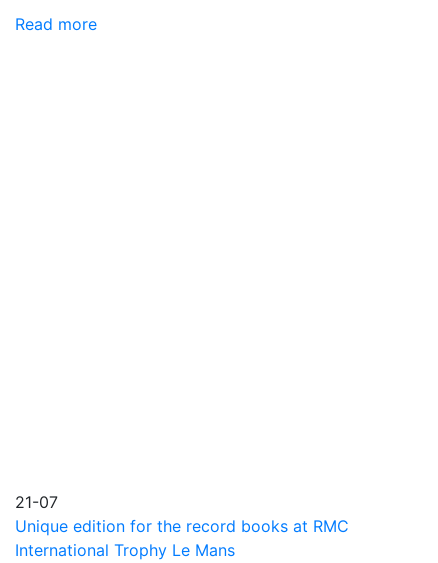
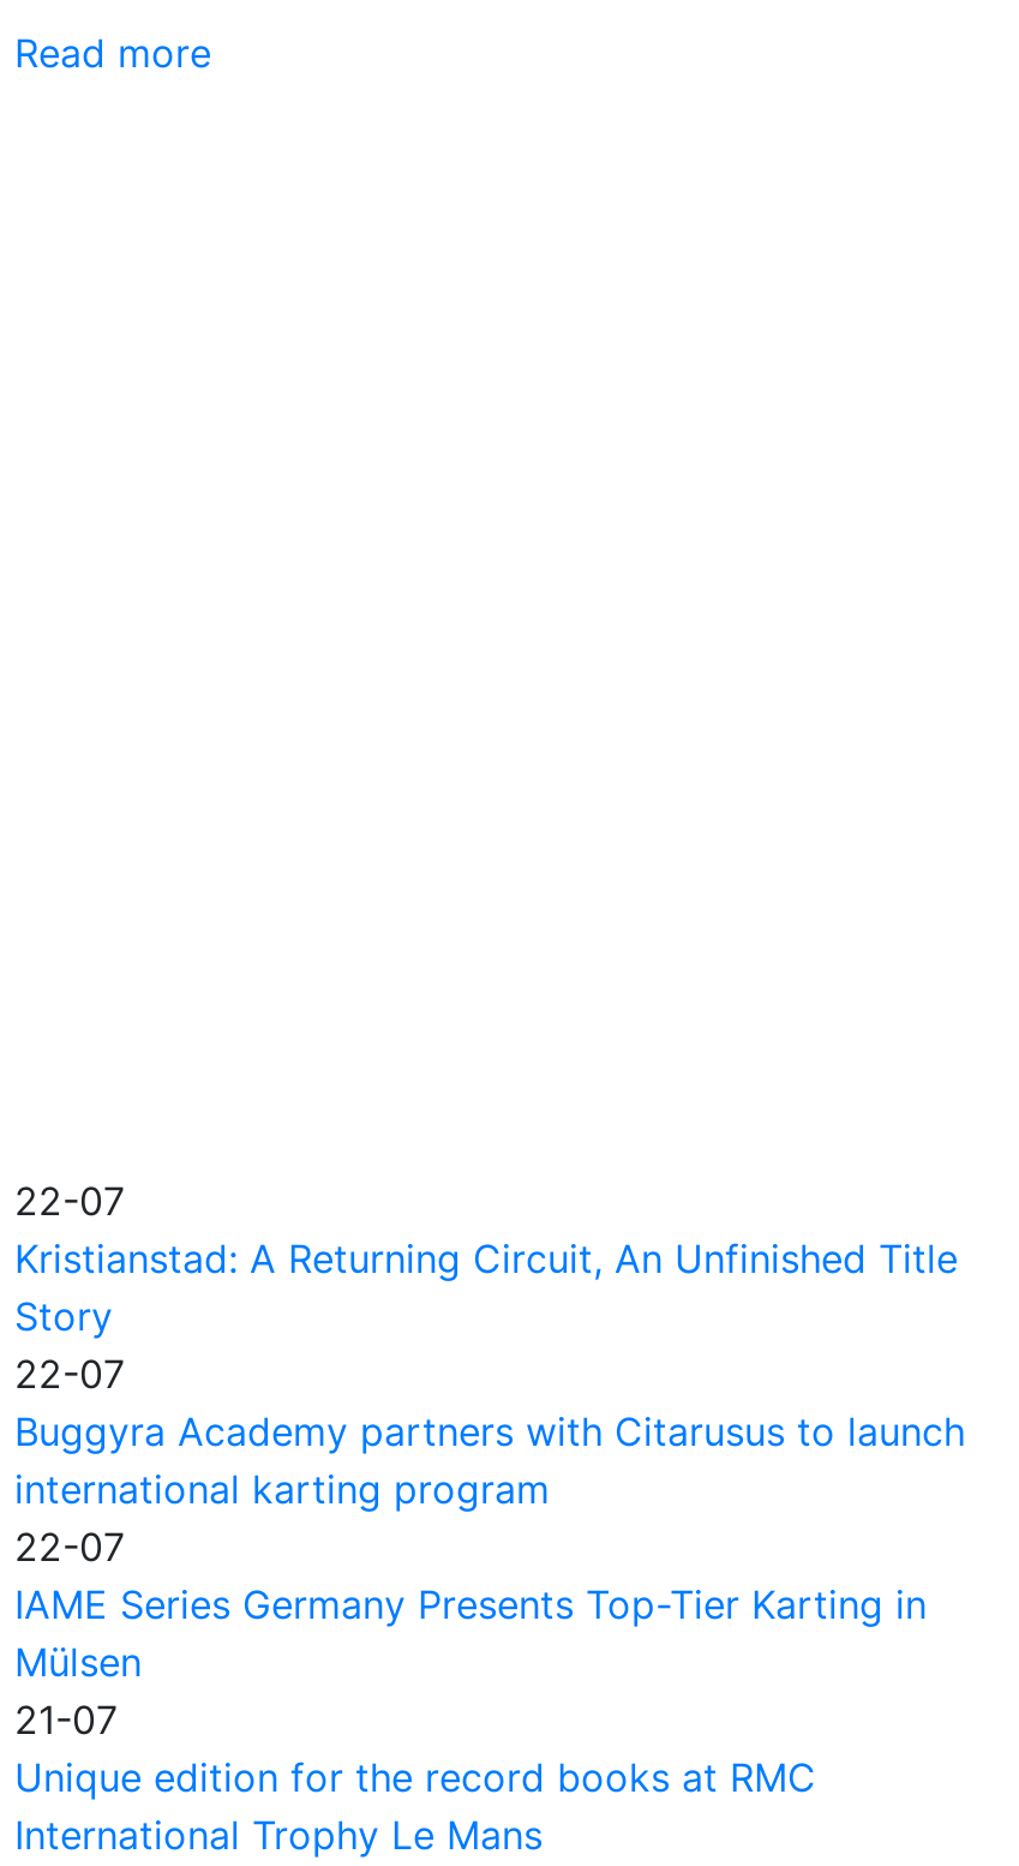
none -> [14,1176,965,1685] 22-07 | Kristianstad: A Returning Circuit, An Unfinished Title | Story | 22-07 | Buggyra Academy partners with Citarusus to launch | international karting program | 22-07 | IAME Series Germany Presents Top-Tier Karting in | Mülsen

